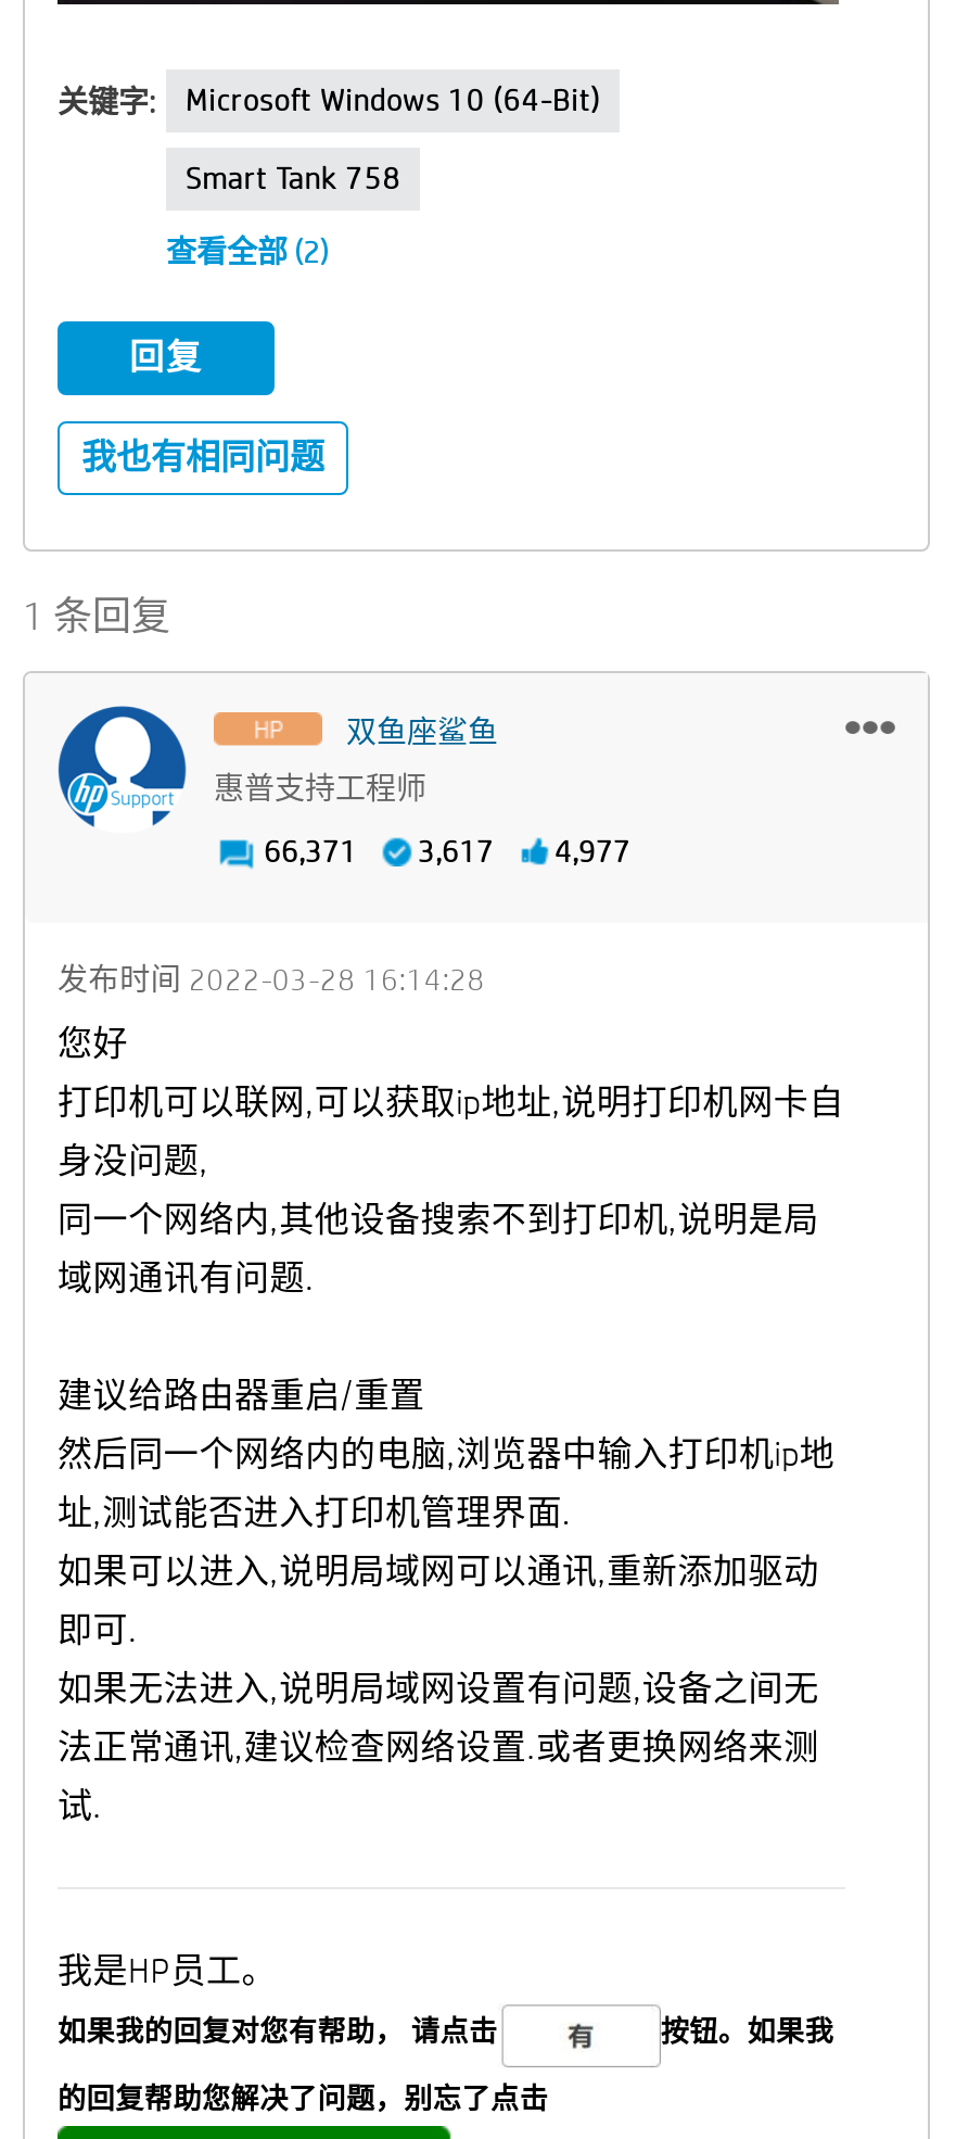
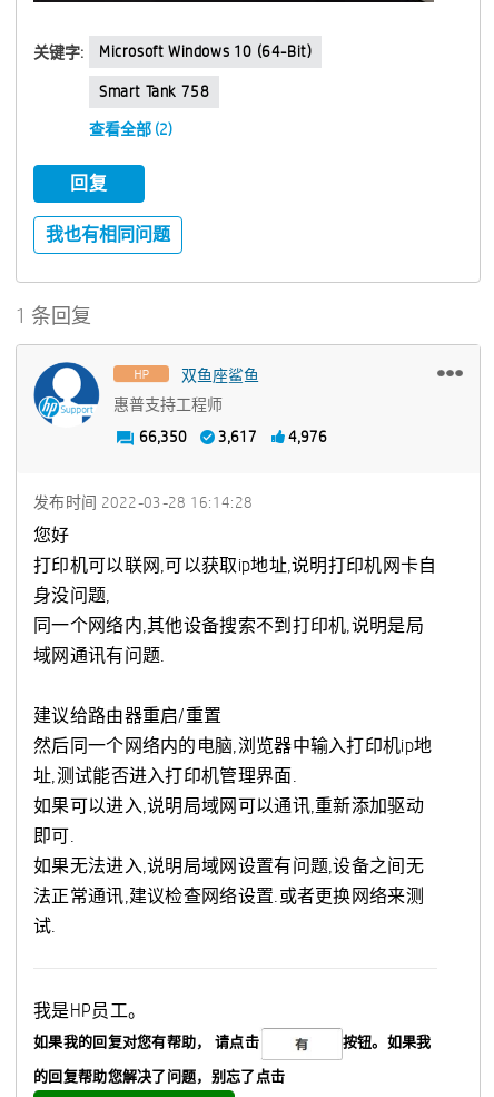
[264,831,364,870] 66,371 -> [139,426,190,446] 66,350
[555,831,630,870] 4,977 -> [288,426,327,446] 4,976

